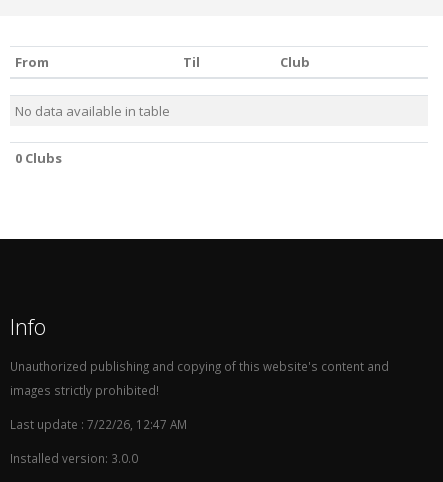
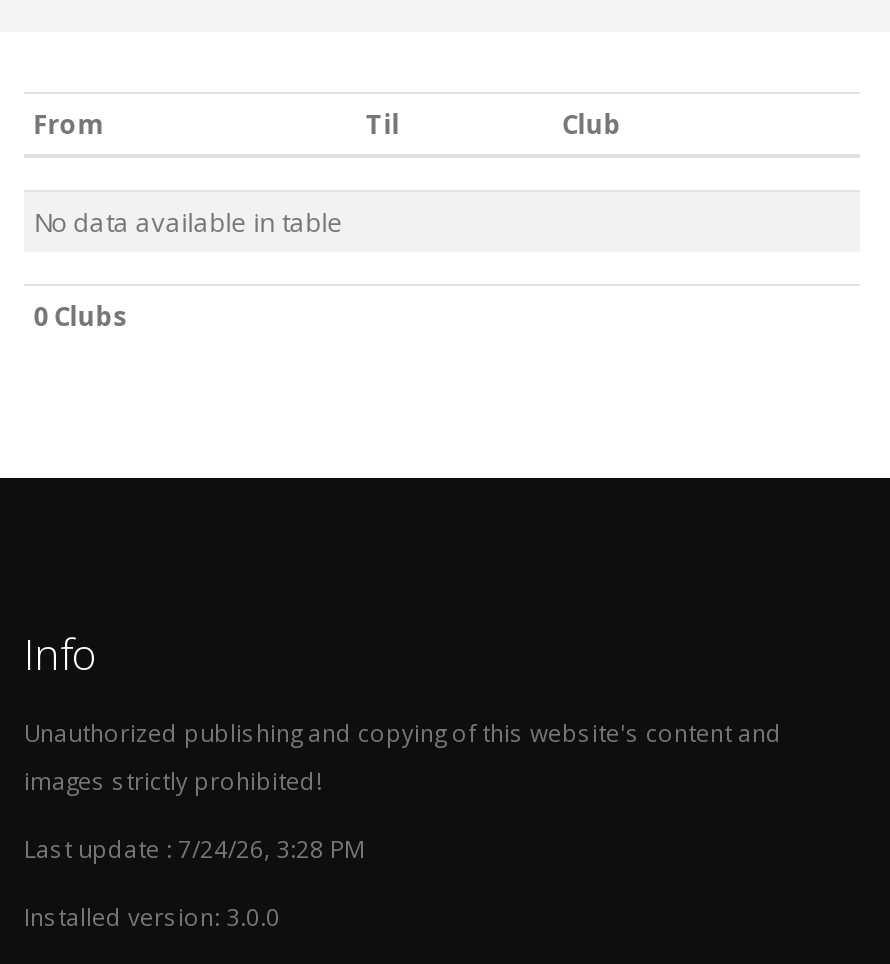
[10,416,187,432] Last update : 7/22/26, 12:47 AM -> [24,832,364,864] Last update : 7/24/26, 3:28 PM

